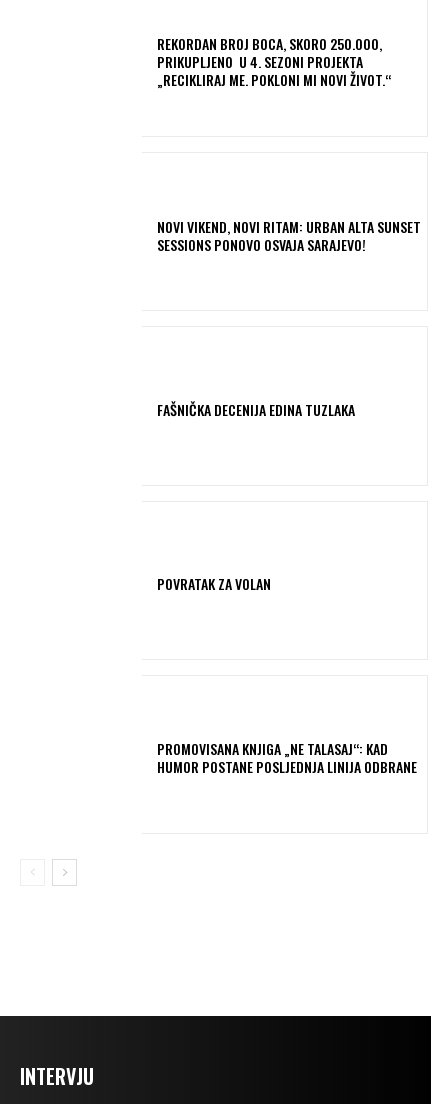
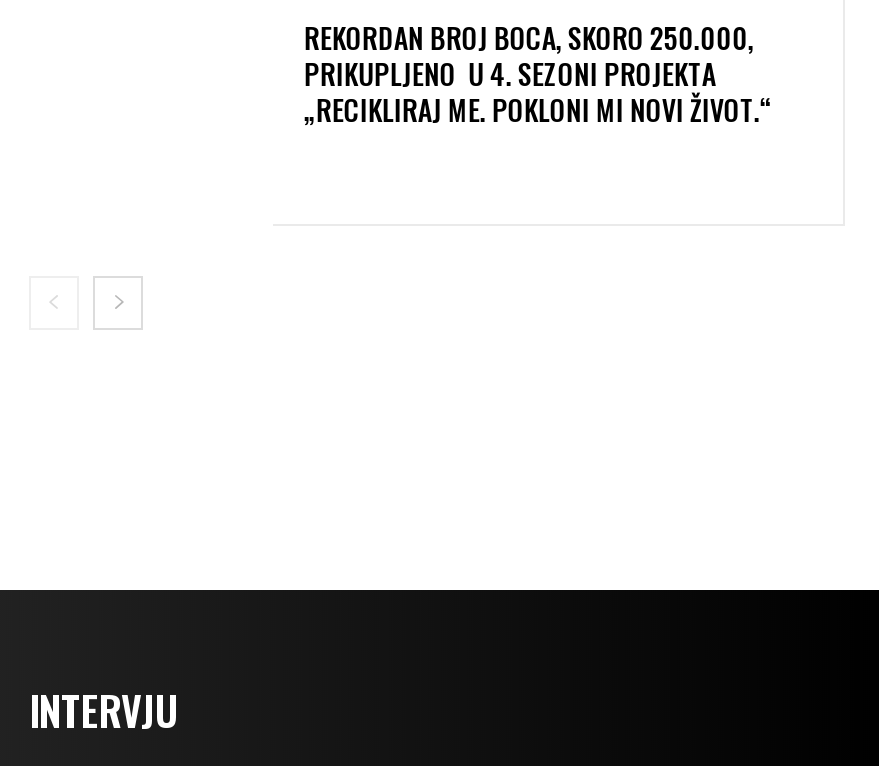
[157,216,421,255] NOVI VIKEND, NOVI RITAM: URBAN ALTA SUNSET | SESSIONS PONOVO OSVAJA SARAJEVO! -> none
[157,399,355,420] FAŠNIČKA DECENIJA EDINA TUZLAKA -> none
[157,573,271,594] POVRATAK ZA VOLAN -> none
[157,738,417,777] PROMOVISANA KNJIGA „NE TALASAJ“: KAD | HUMOR POSTANE POSLJEDNJA LINIJA ODBRANE -> none

